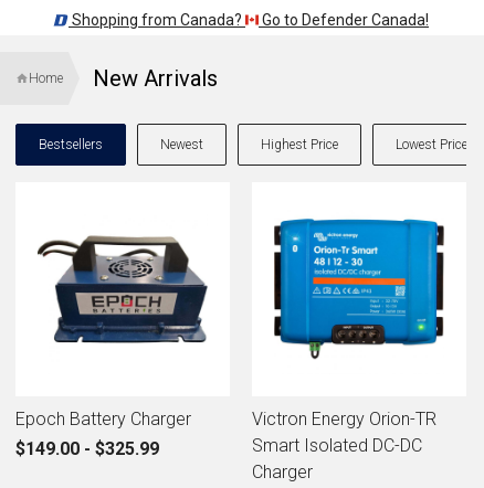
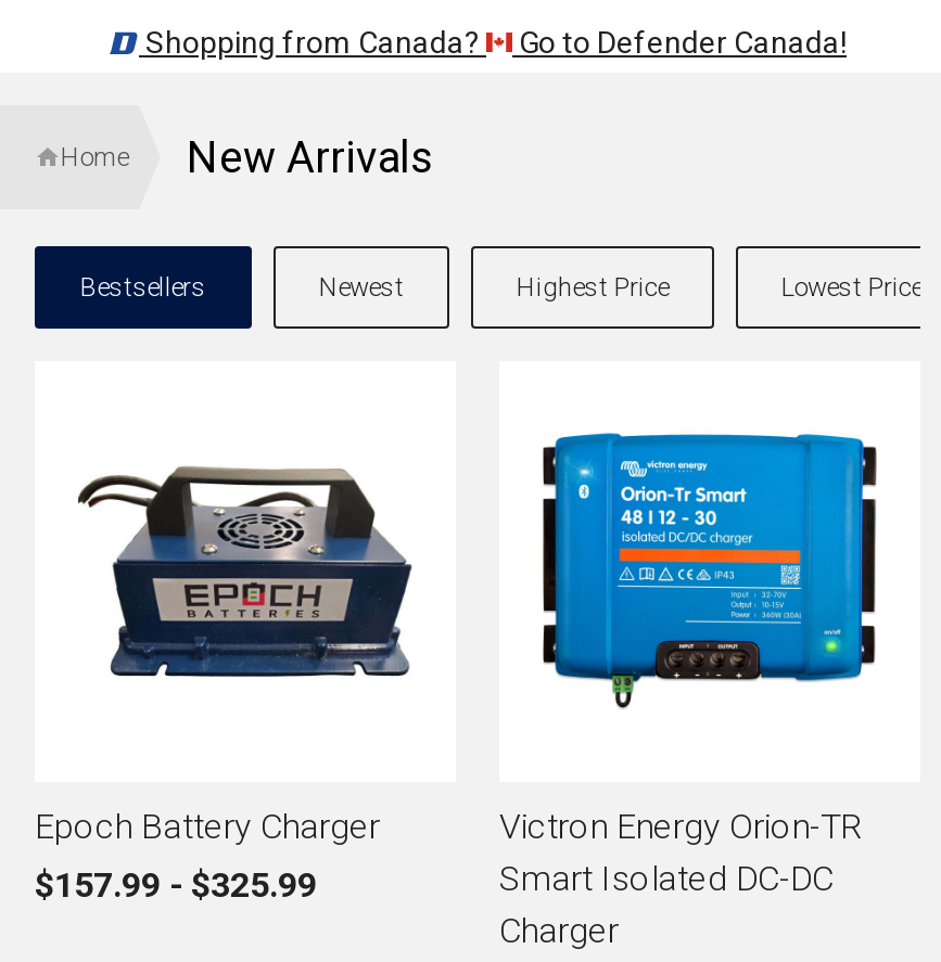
[15,439,159,460] $149.00 - $325.99 -> [35,865,317,906] $157.99 - $325.99

